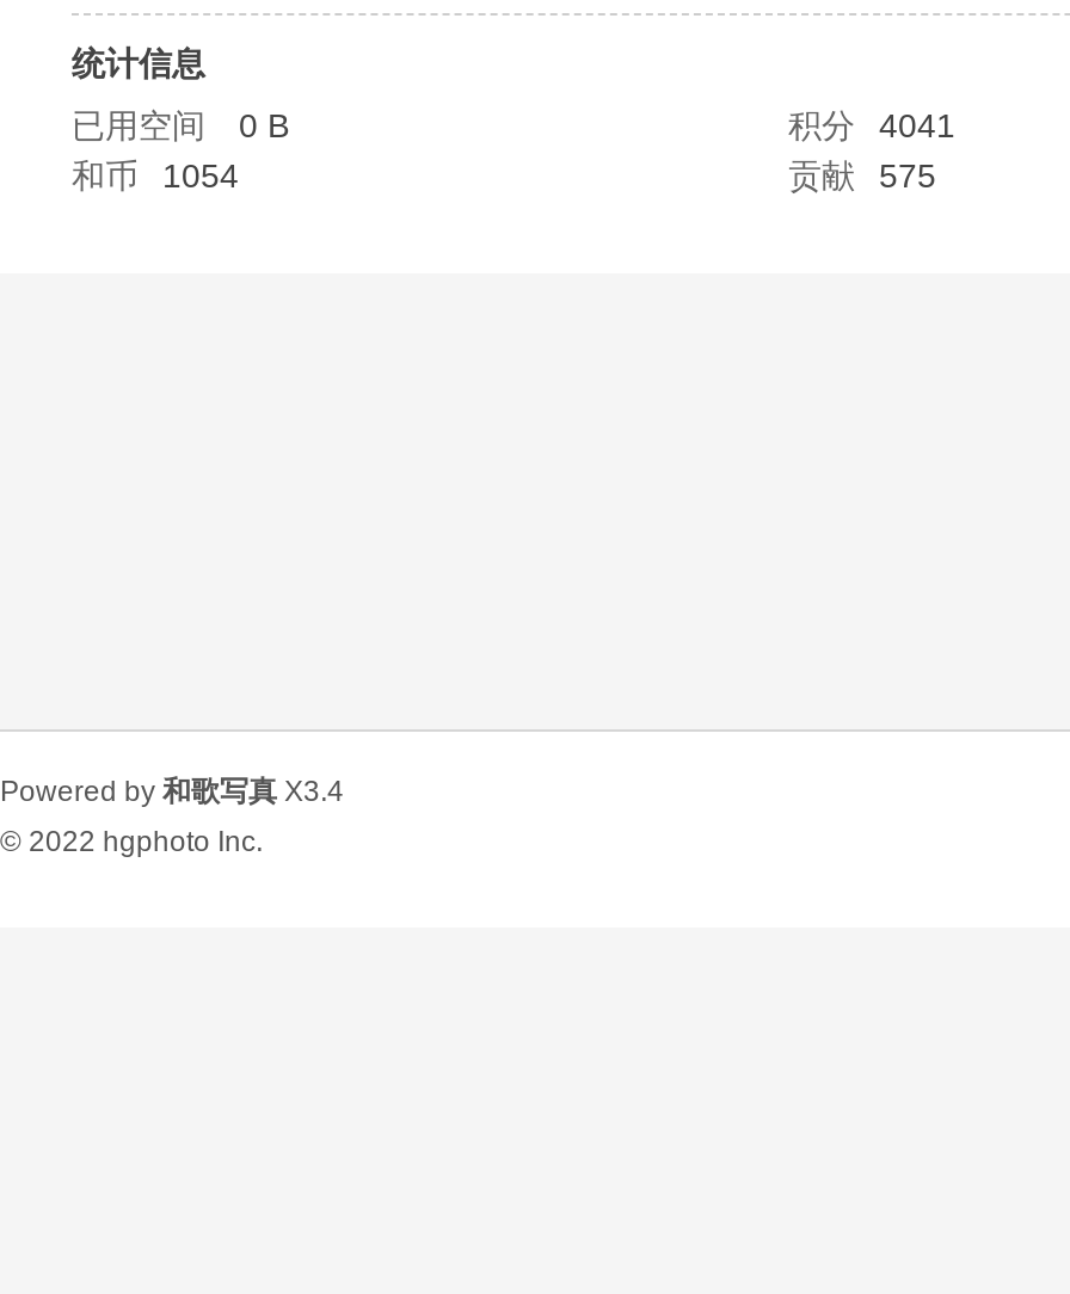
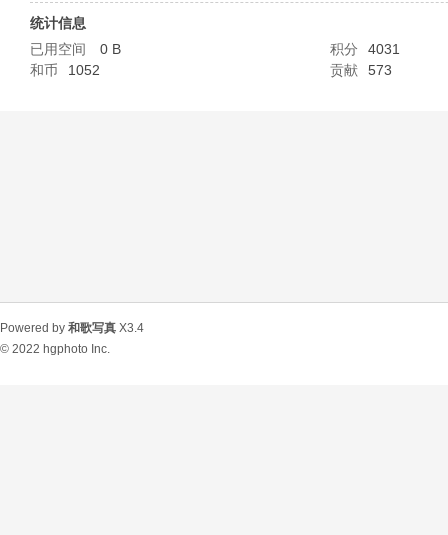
[788,106,955,144] 积分 4041 -> [330,41,400,57] 积分 4031
[72,156,239,195] 和币 1054 -> [30,62,100,78] 和币 1052
[879,156,936,195] 575 -> [368,62,392,78] 573

